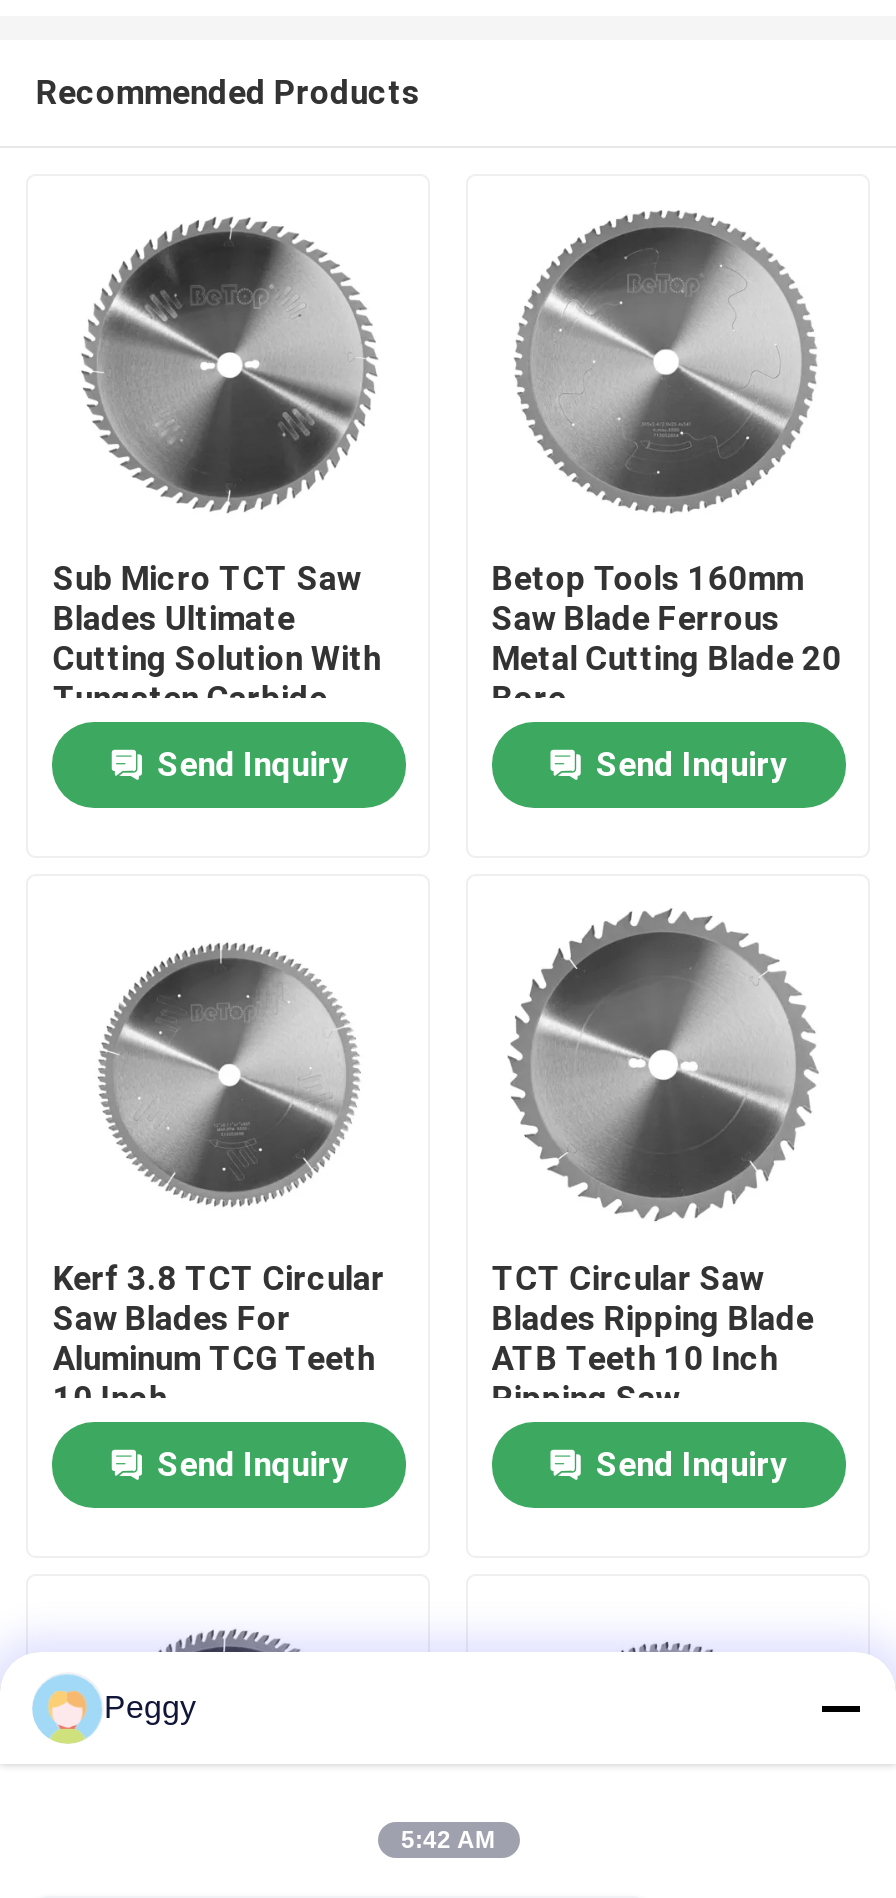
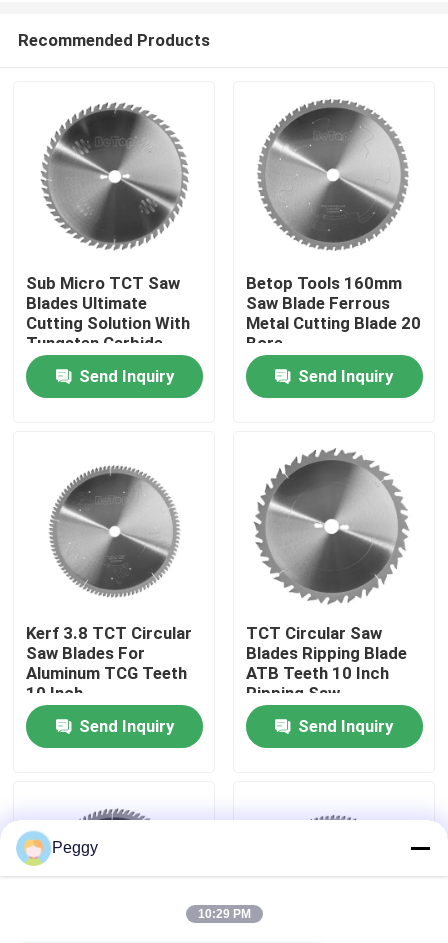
[401,1826,495,1854] 5:42 AM -> [197,907,250,921] 10:29 PM

